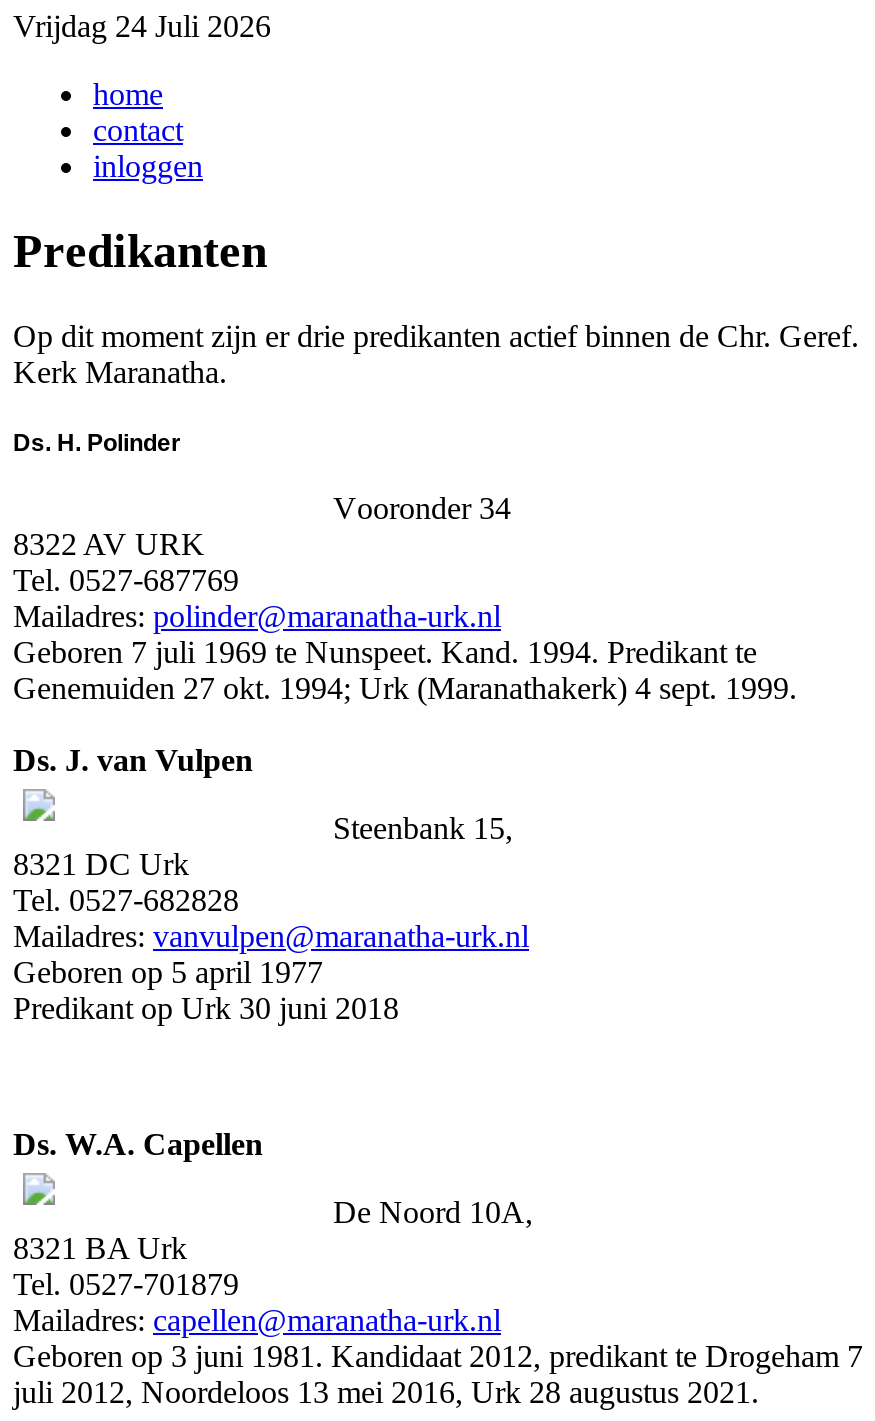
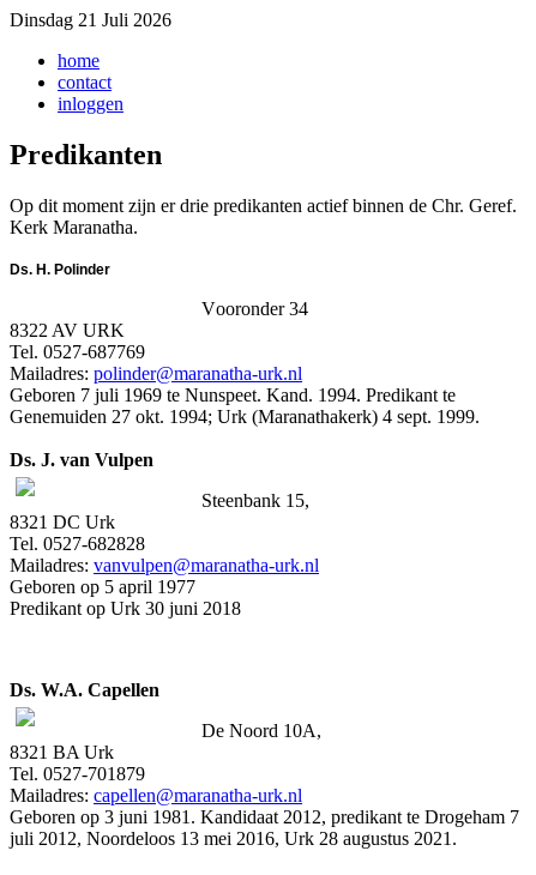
[13,9,271,43] Vrijdag 24 Juli 2026 -> [10,10,171,30] Dinsdag 21 Juli 2026

